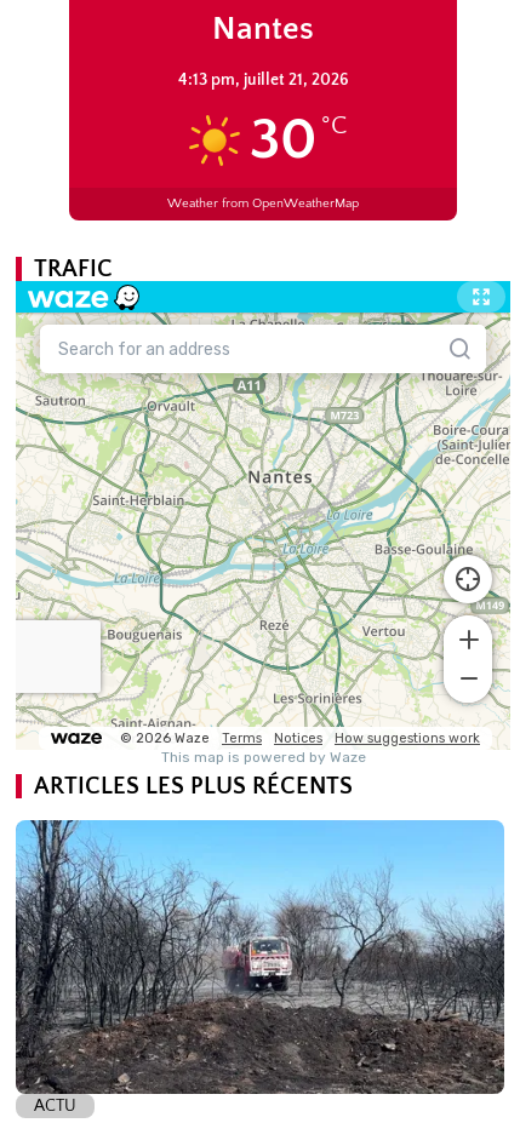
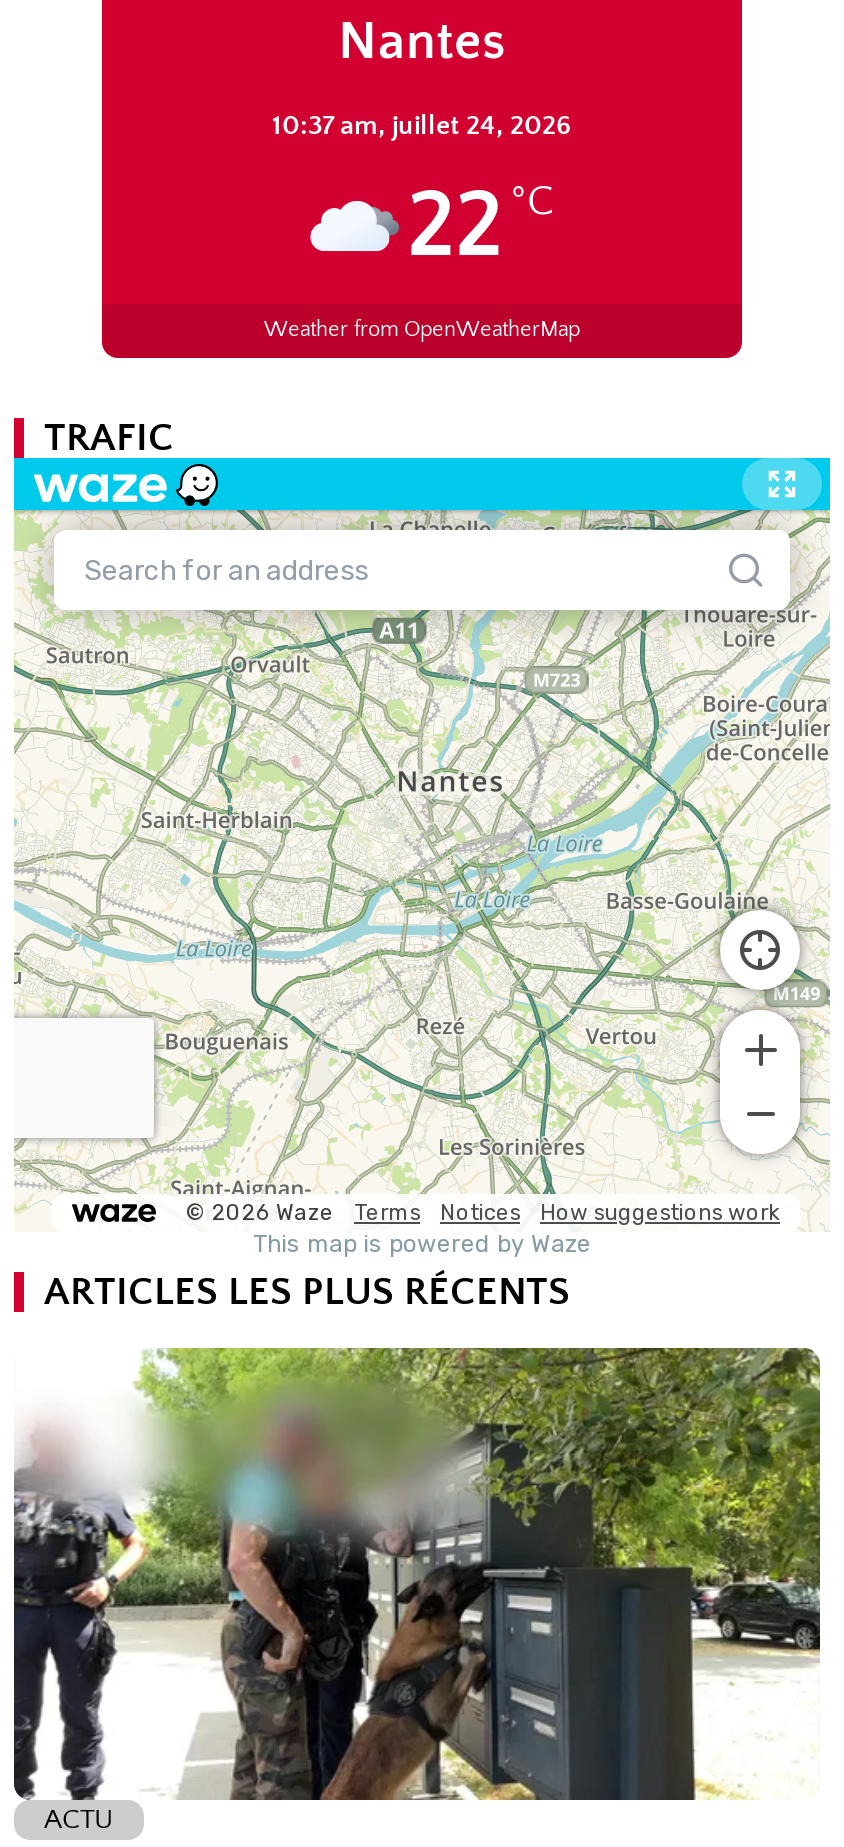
[178,70,348,89] 4:13 pm, juillet 21, 2026 -> [272,109,572,141] 10:37 am, juillet 24, 2026
[188,107,347,171] [image] | 30 °C -> [302,171,553,277] [image] | 22 °C
[15,819,505,1095] [image] -> [14,1346,822,1802] [image]

